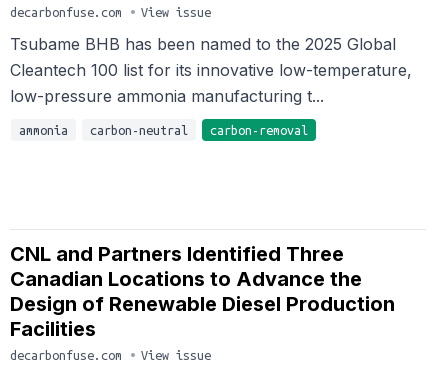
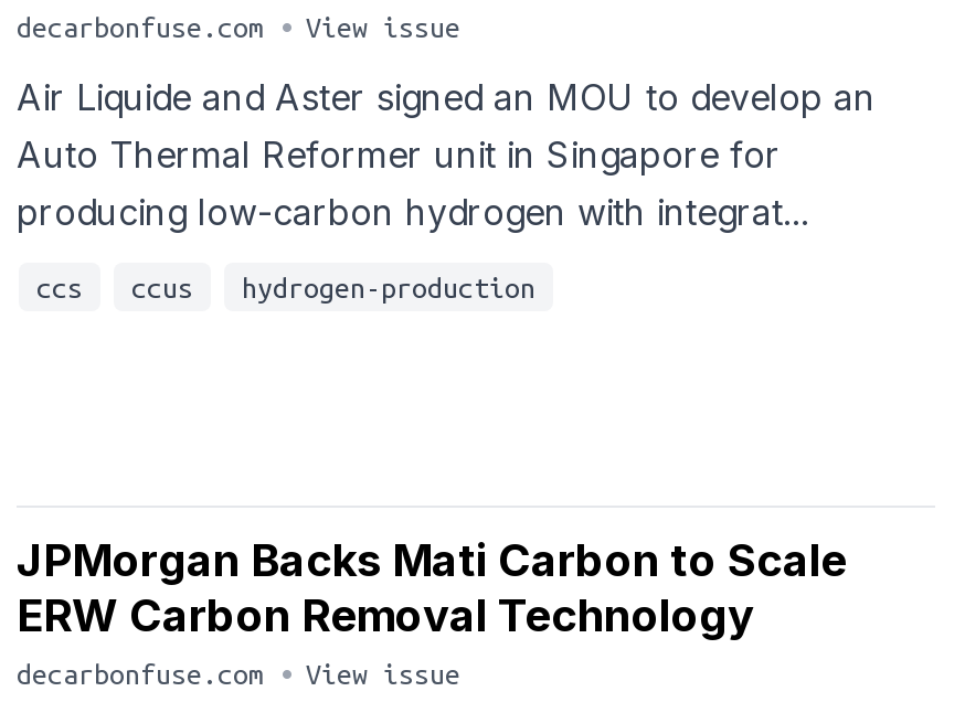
[10,34,412,106] Tsubame BHB has been named to the 2025 Global | Cleantech 100 list for its innovative low-temperature, | low-pressure ammonia manufacturing t... -> [17,75,876,234] Air Liquide and Aster signed an MOU to develop an | Auto Thermal Reformer unit in Singapore for | producing low-carbon hydrogen with integrat...
[19,123,308,137] ammonia | carbon-neutral | carbon-removal -> [36,272,535,302] ccs | ccus | hydrogen-production
[10,242,395,341] CNL and Partners Identified Three | Canadian Locations to Advance the | Design of Renewable Diesel Production | Facilities -> [17,534,847,642] JPMorgan Backs Mati Carbon to Scale | ERW Carbon Removal Technology

